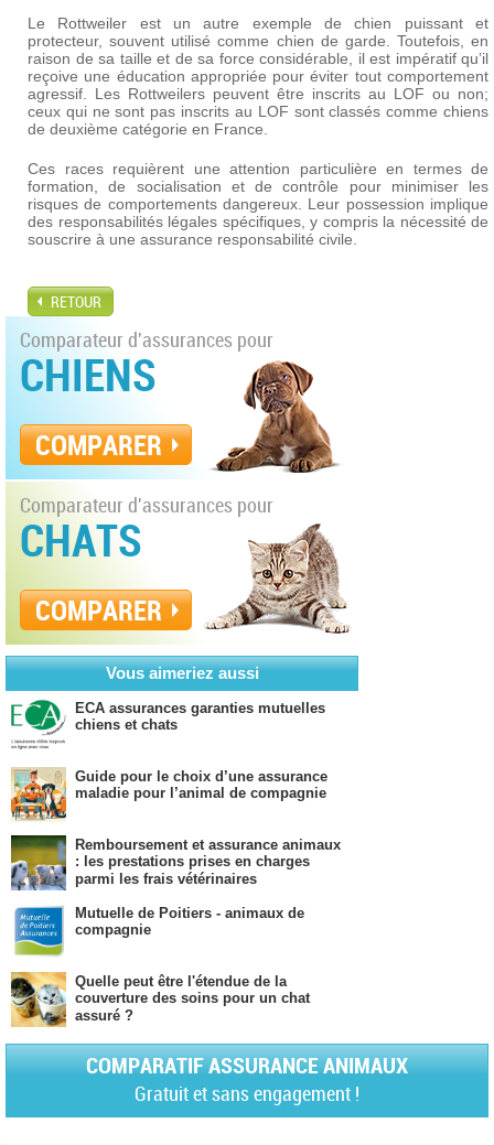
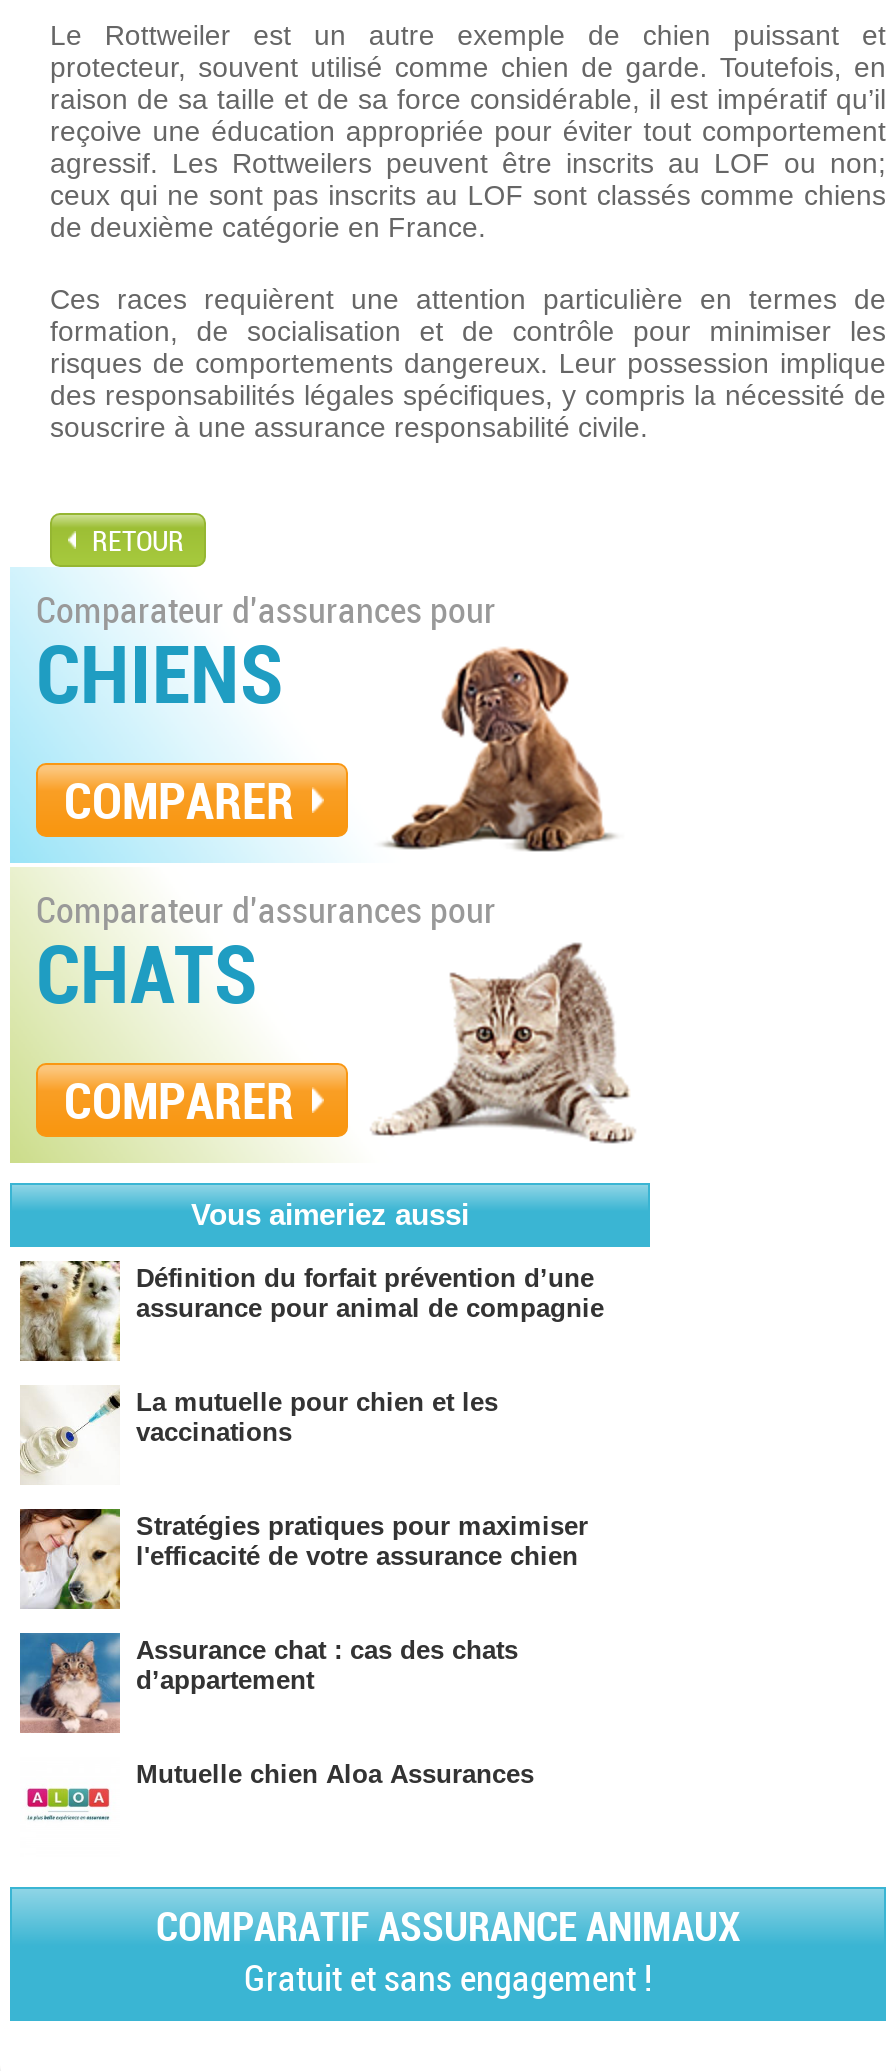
[10,699,325,754] [image] | ECA assurances garanties mutuelles | chiens et chats -> [18,1259,604,1363] [image] | Définition du forfait prévention d’une | assurance pour animal de compagnie
[10,767,327,822] [image] | Guide pour le choix d’une assurance | maladie pour l’animal de compagnie -> [20,1387,498,1483] [image] | La mutuelle pour chien et les | vaccinations
[10,835,341,892] [image] | Remboursement et assurance animaux | : les prestations prises en charges | parmi les frais vétérinaires -> [18,1507,588,1611] [image] | Stratégies pratiques pour maximiser | l'efficacité de votre assurance chien
[11,904,304,959] [image] | Mutuelle de Poitiers - animaux de | compagnie -> [18,1631,518,1735] [image] | Assurance chat : cas des chats | d’appartement
[10,971,310,1028] [image] | Quelle peut être l'étendue de la | couverture des soins pour un chat | assuré ? -> [20,1757,534,1857] [image] | Mutuelle chien Aloa Assurances

